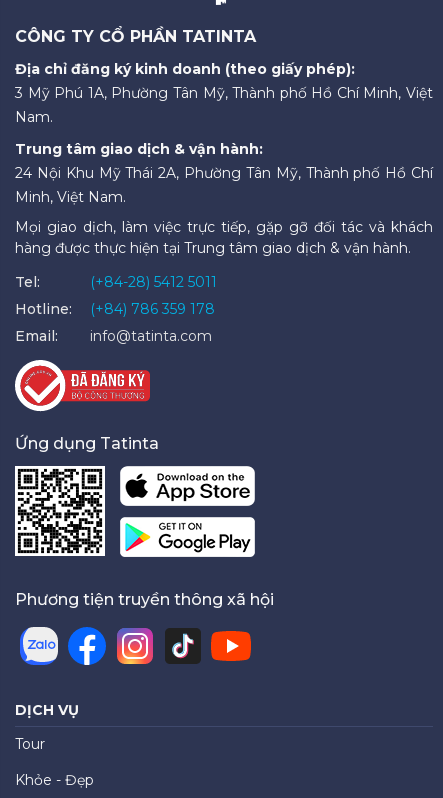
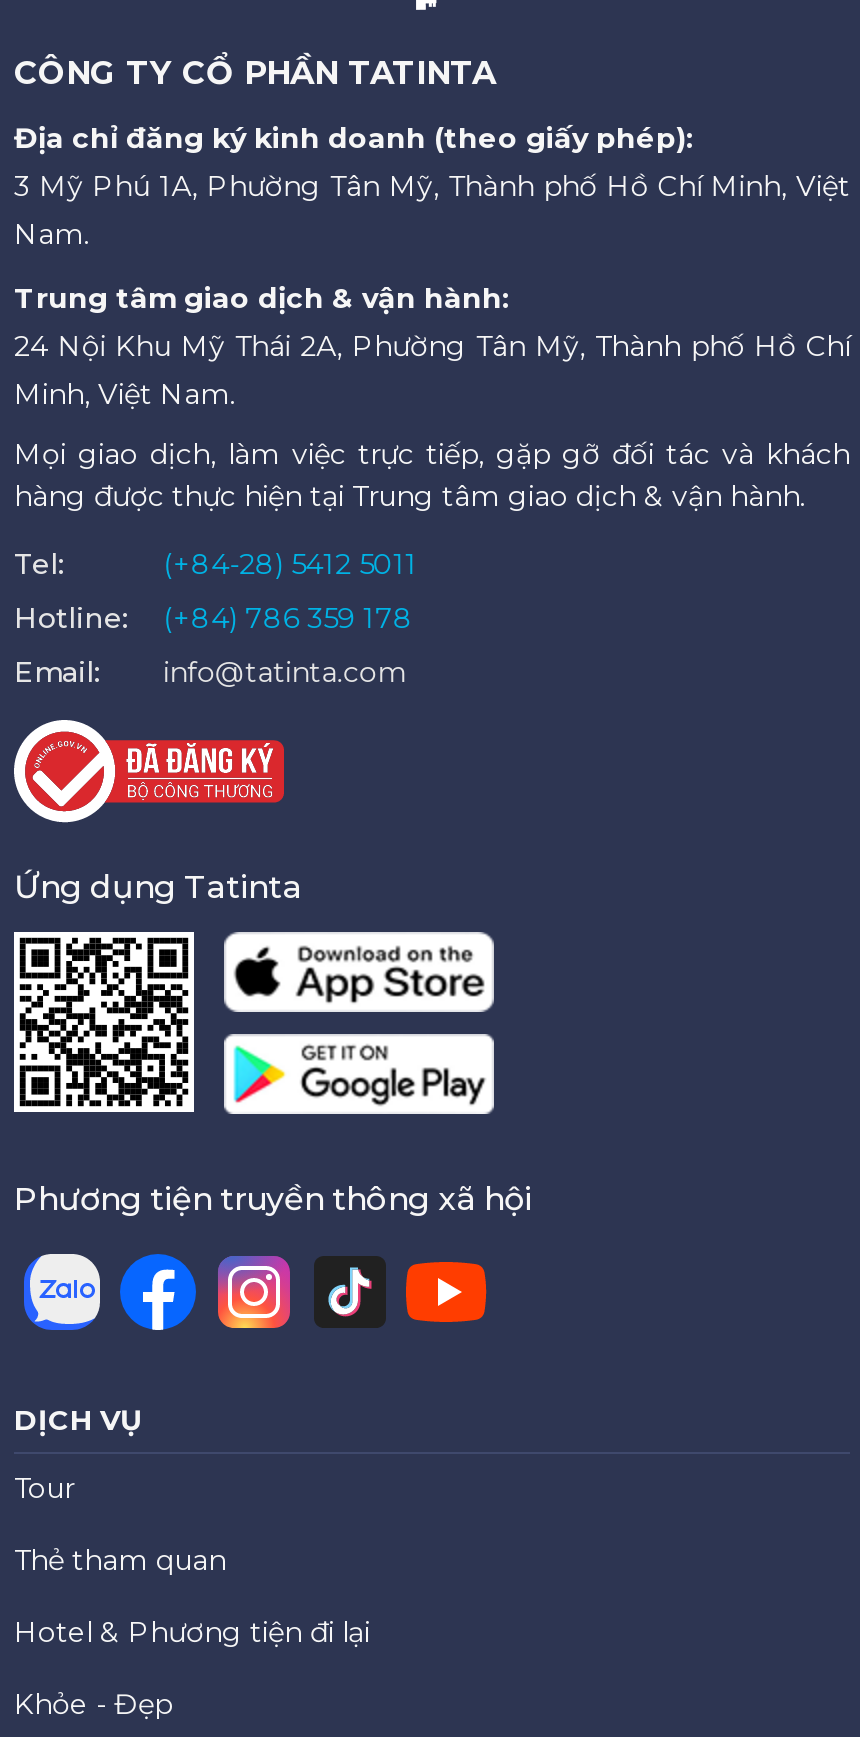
none -> [14,1541,370,1649] Thẻ tham quan | Hotel & Phương tiện đi lại

